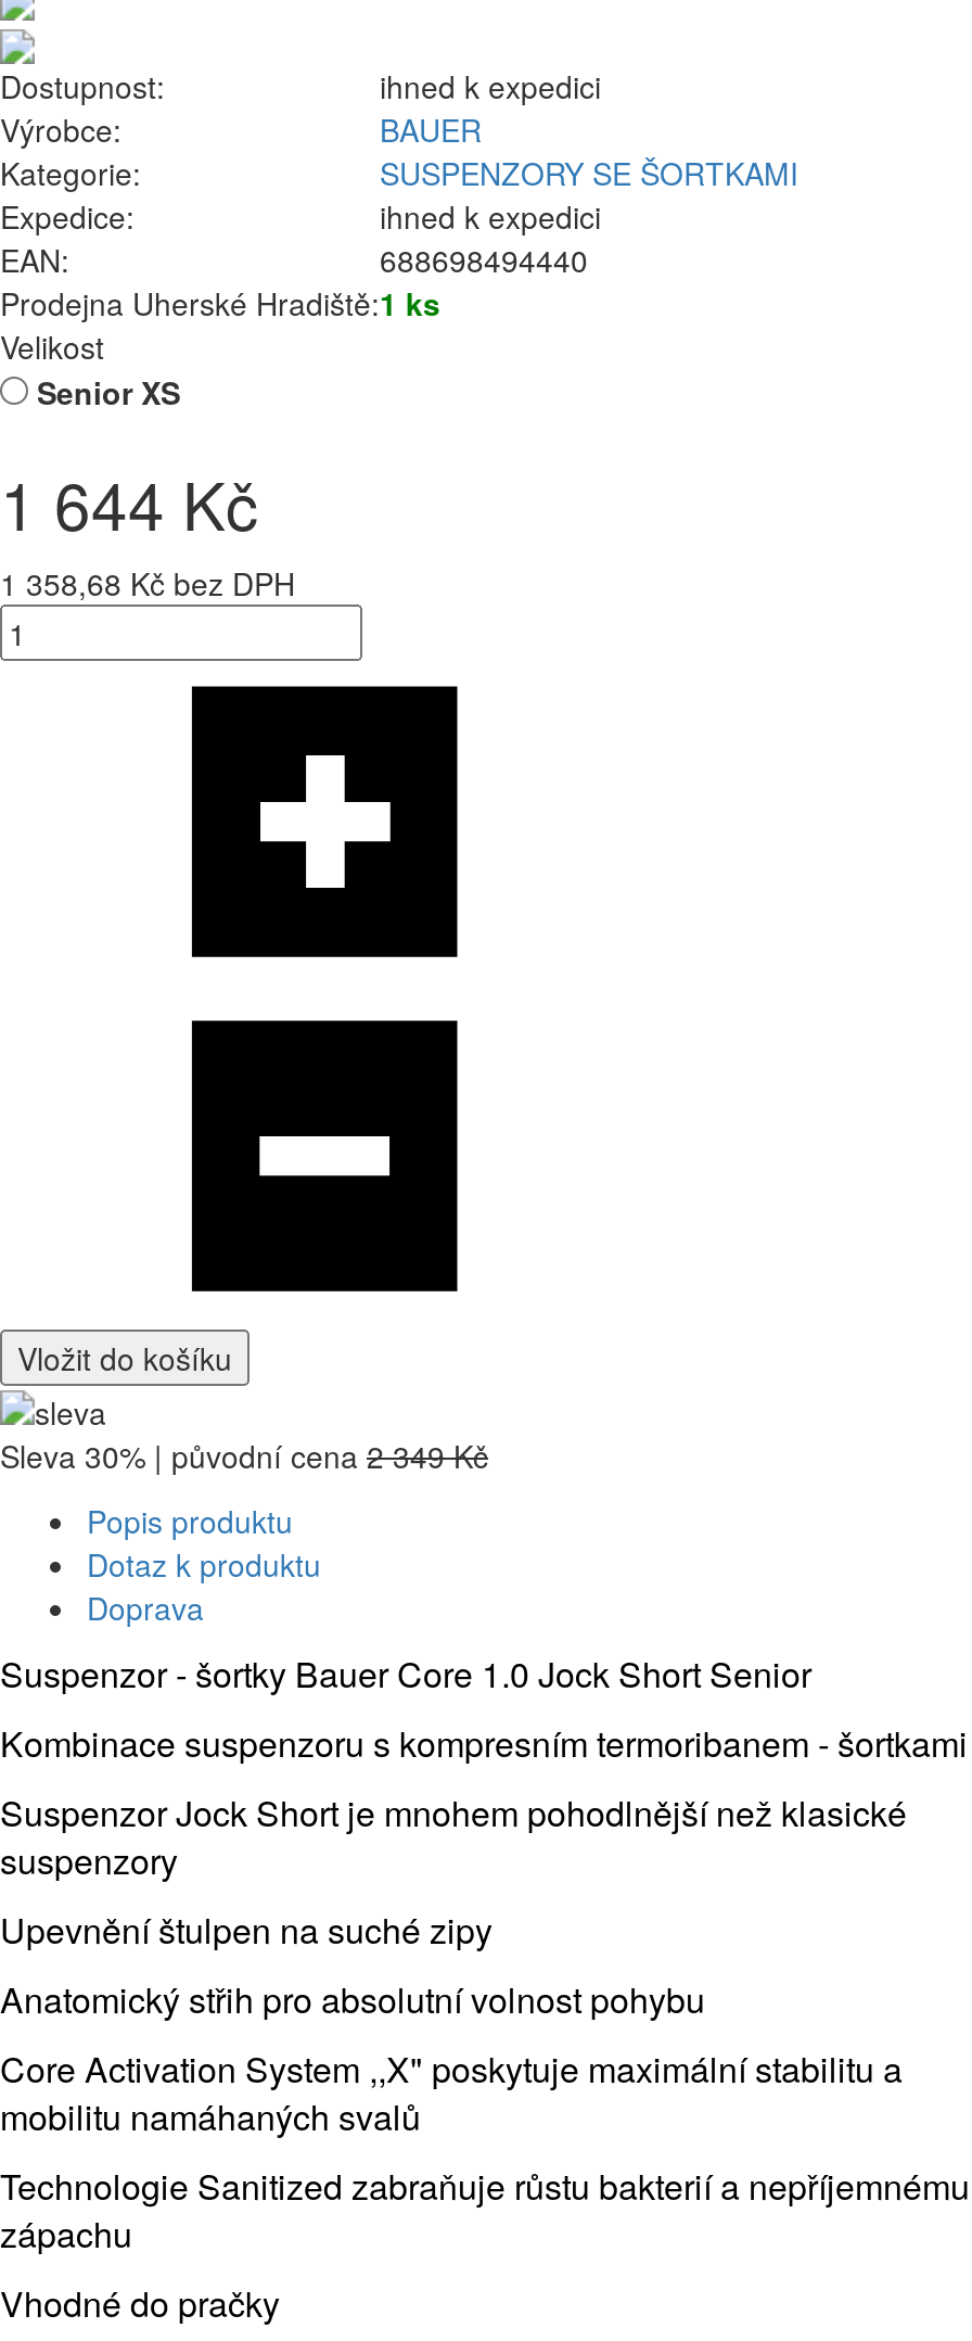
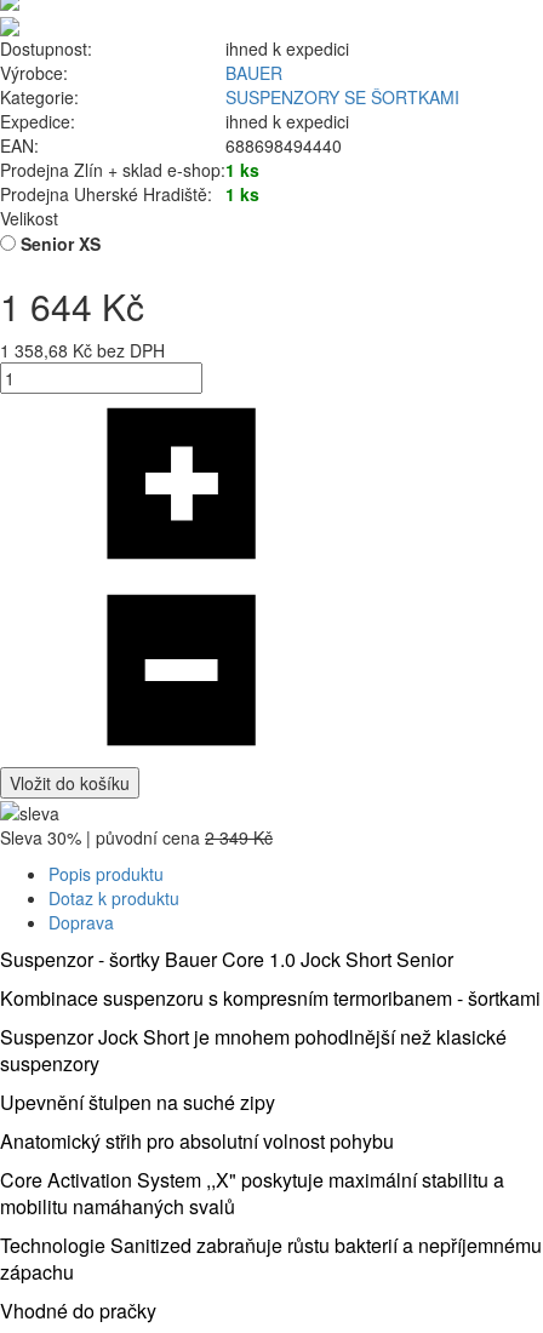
none -> [0,157,259,181] Prodejna Zlín + sklad e-shop:1 ks

